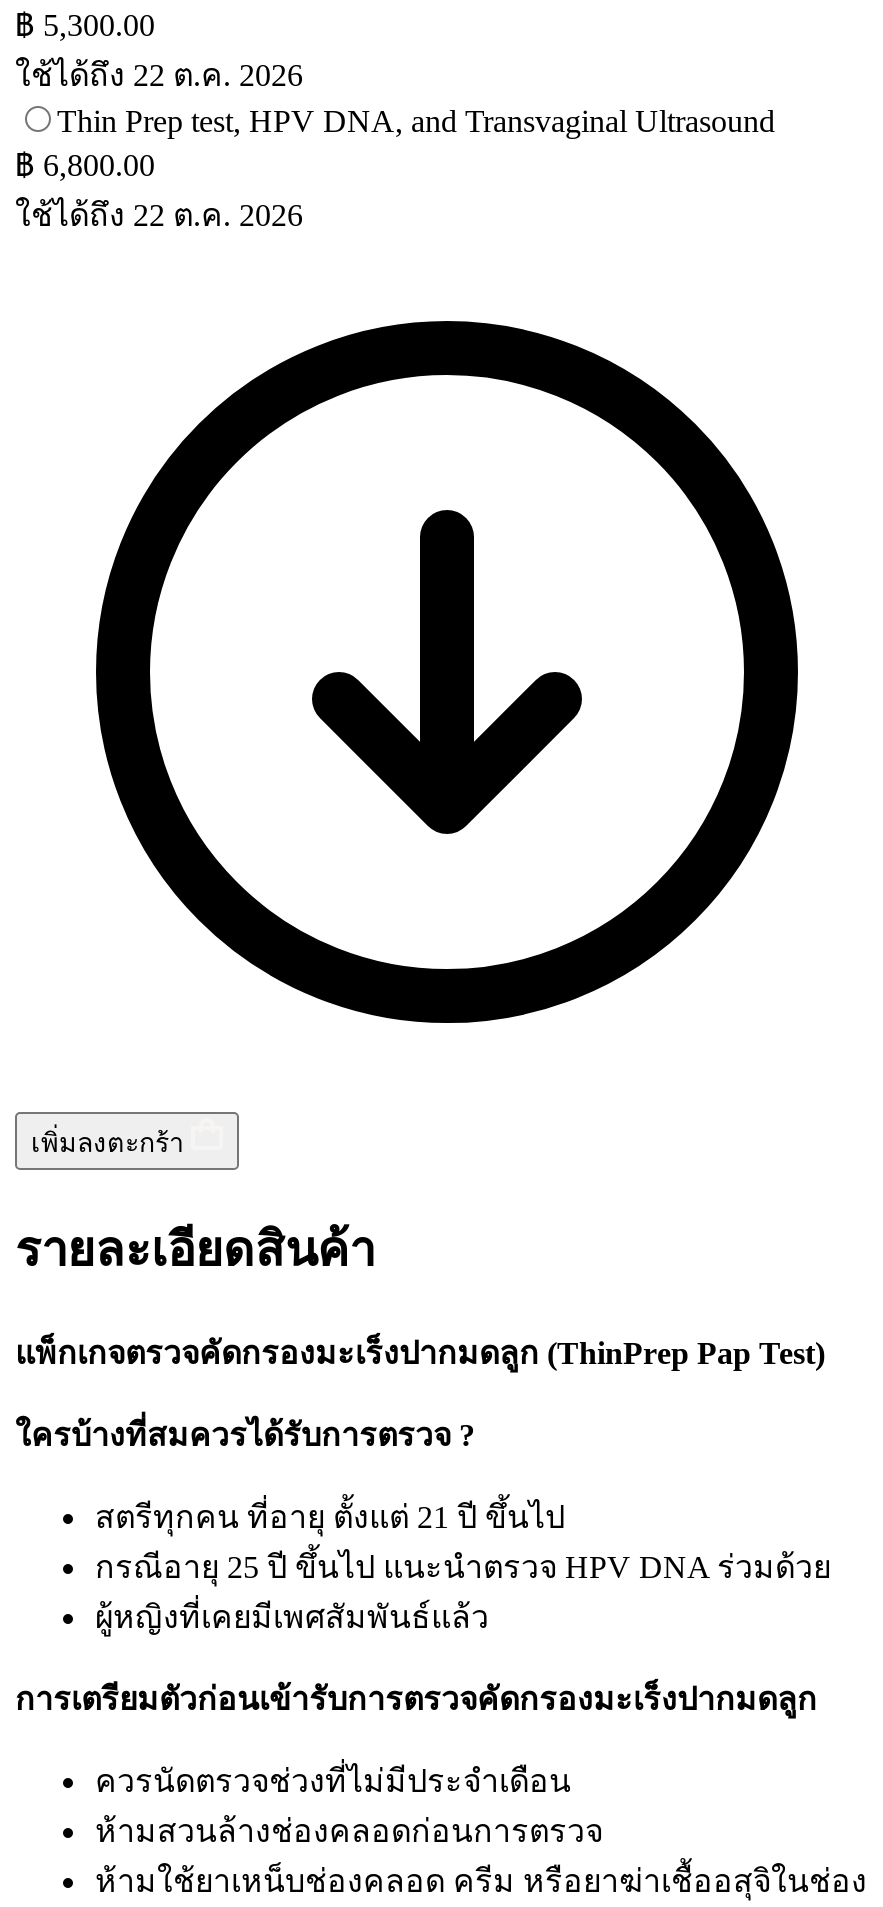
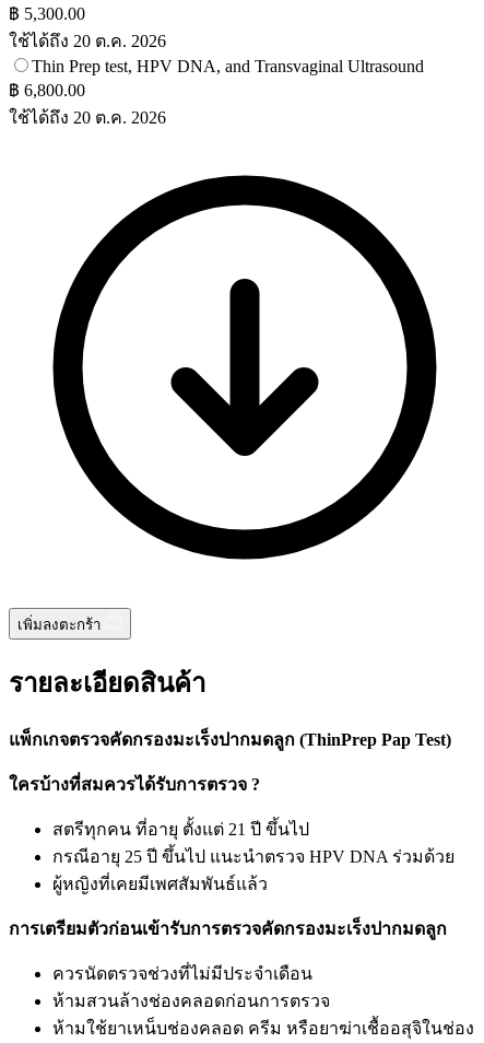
[15,58,303,92] ใช้ได้ถึง 22 ต.ค. 2026 -> [9,31,166,50] ใช้ได้ถึง 20 ต.ค. 2026
[15,198,303,232] ใช้ได้ถึง 22 ต.ค. 2026 -> [9,108,166,127] ใช้ได้ถึง 20 ต.ค. 2026

